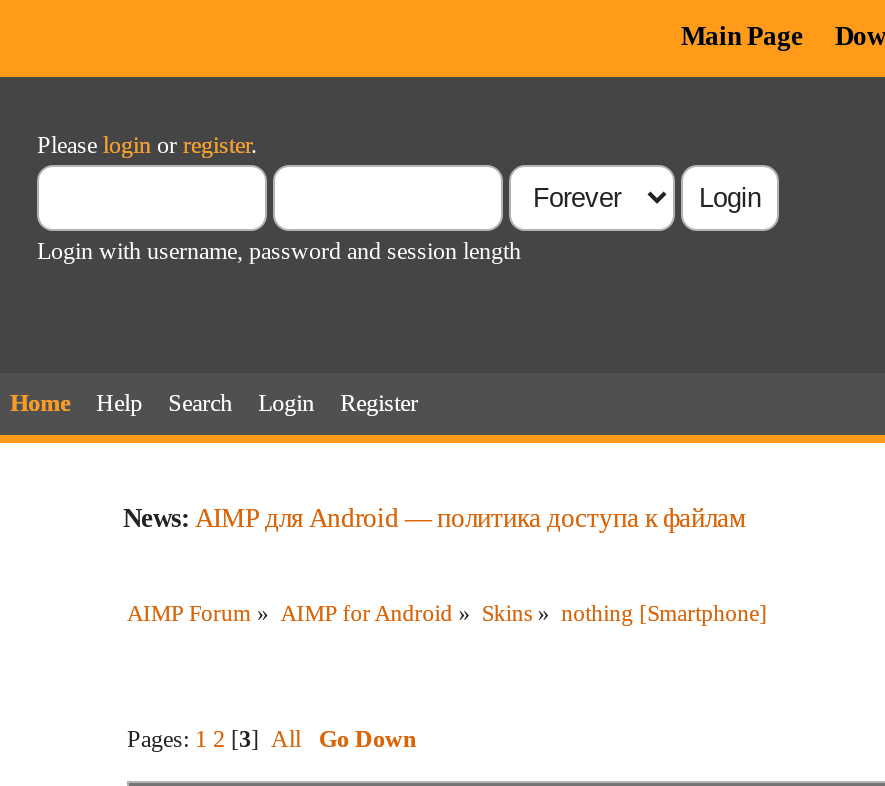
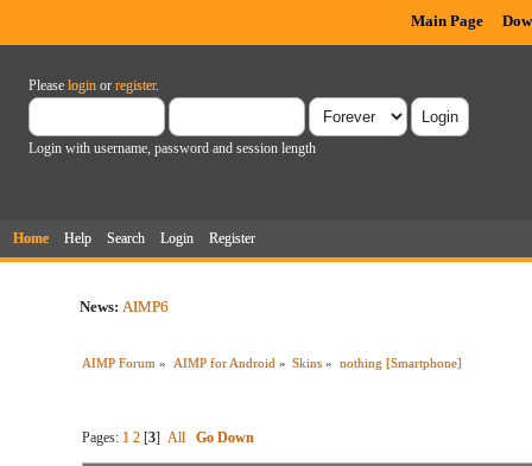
[123,503,745,533] News: AIMP для Android — политика доступа к файлам -> [80,298,169,315] News: AIMP6

